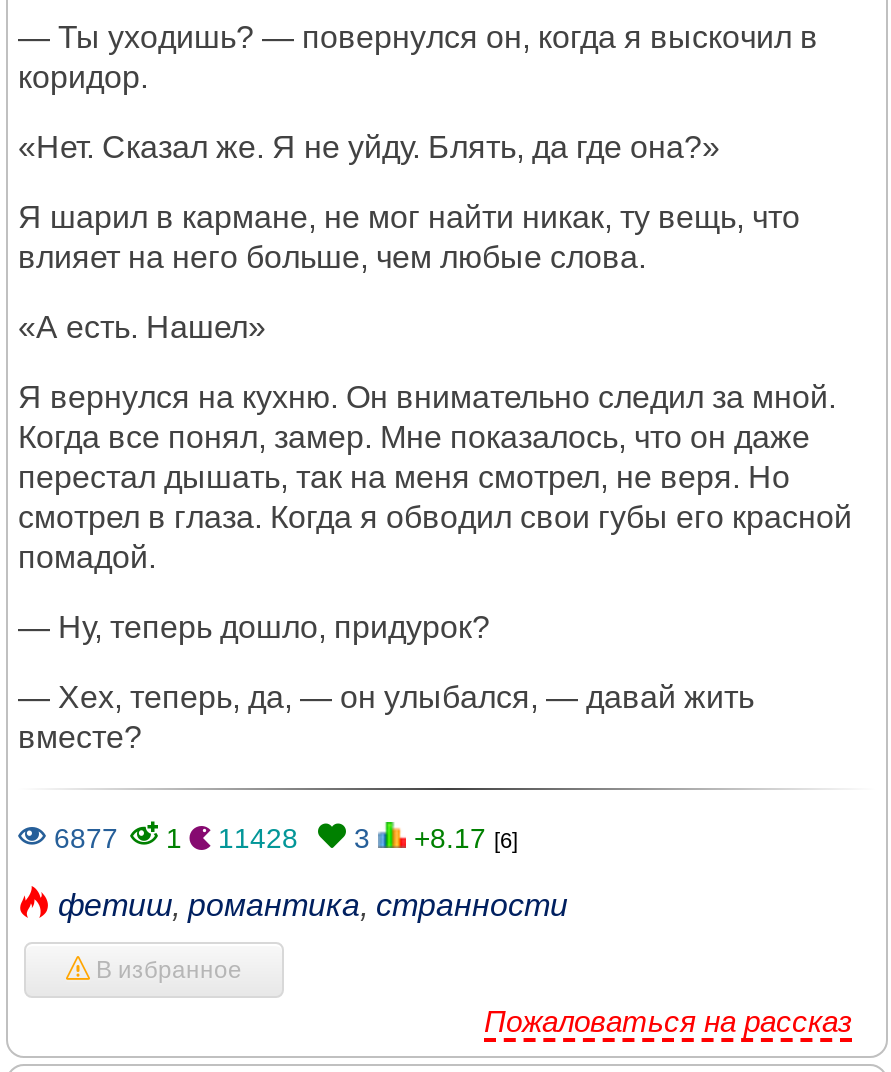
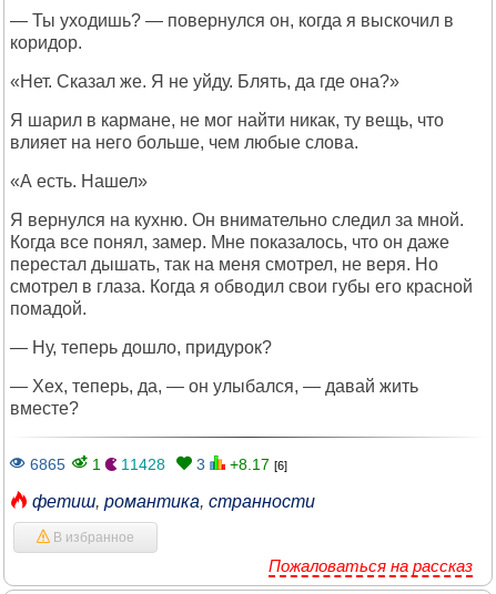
[46,822,518,854] 6877 1 11428 3 +8.17 [6] -> [26,455,287,473] 6865 1 11428 3 +8.17 [6]

